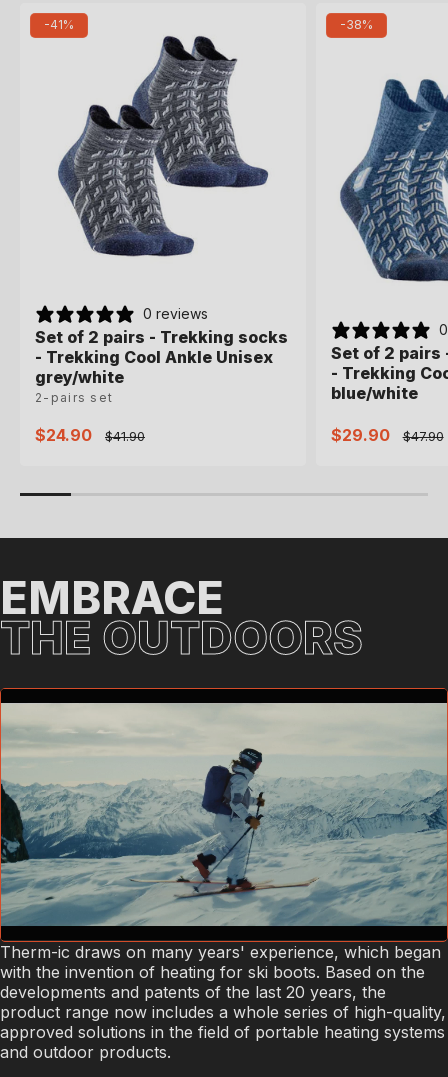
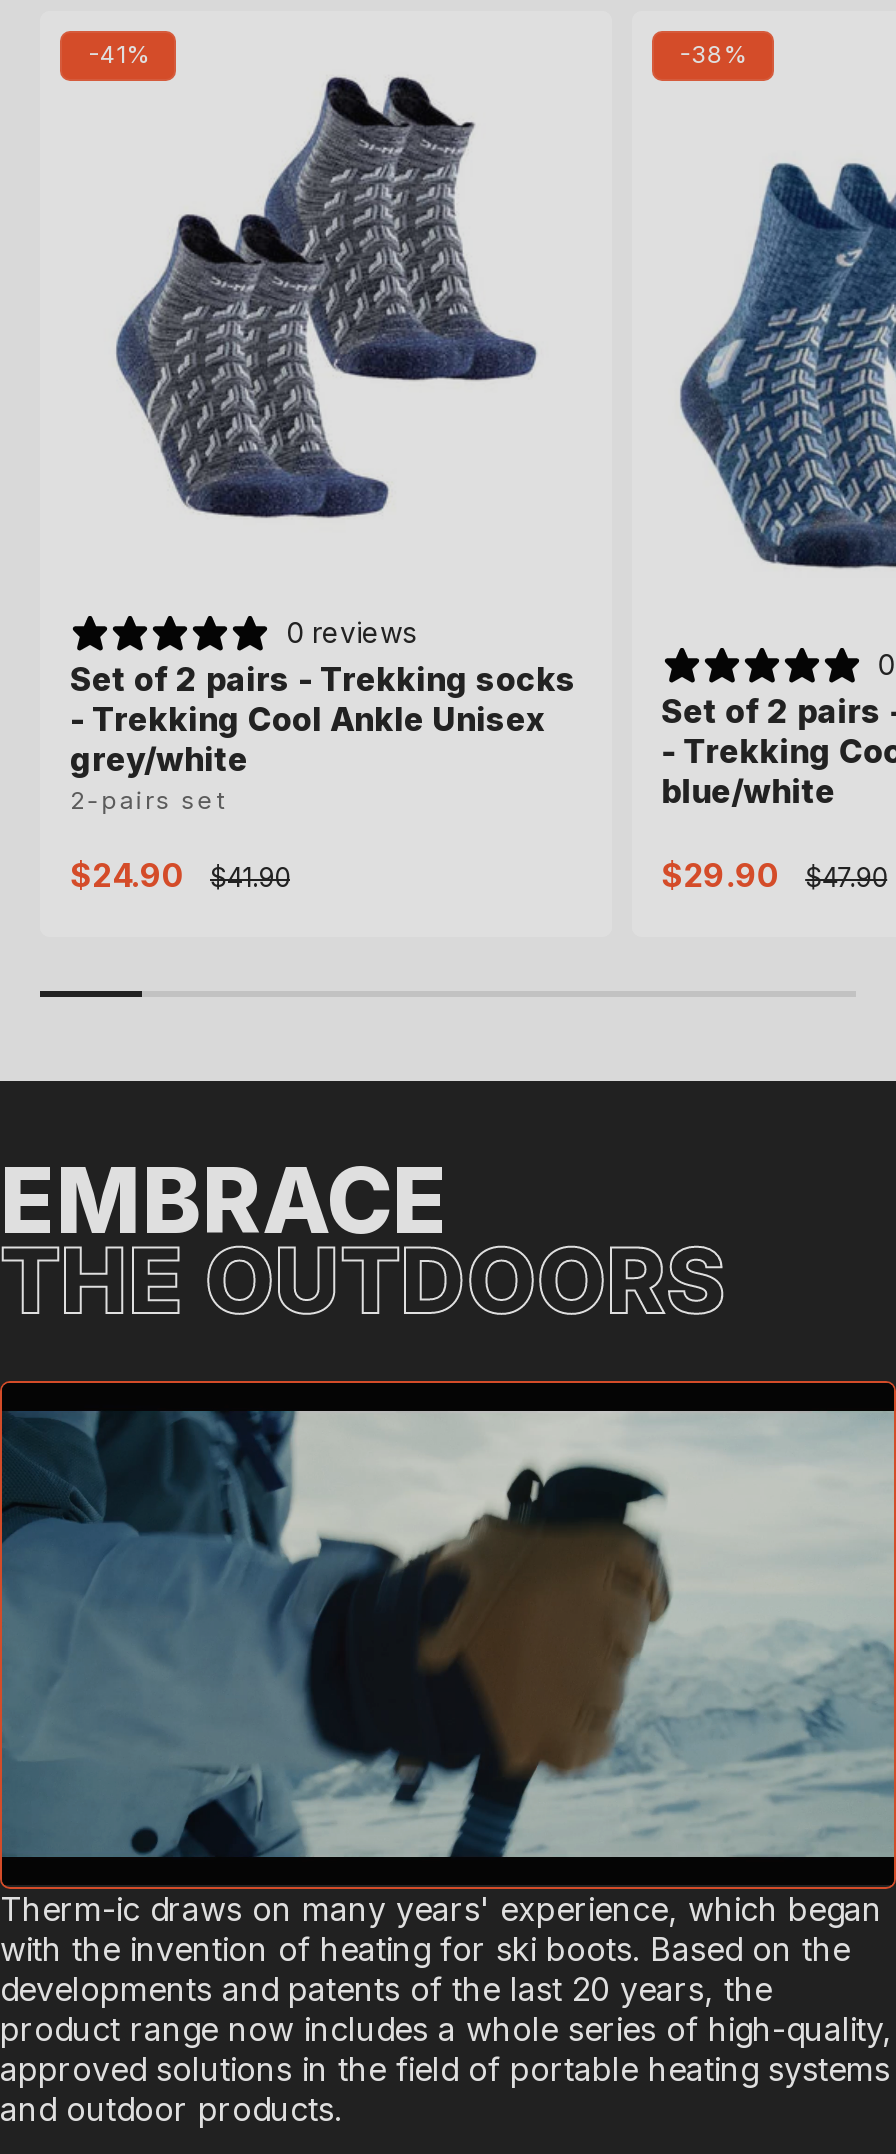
[3,702,445,927] [image] -> [6,1409,890,1857] [image]

